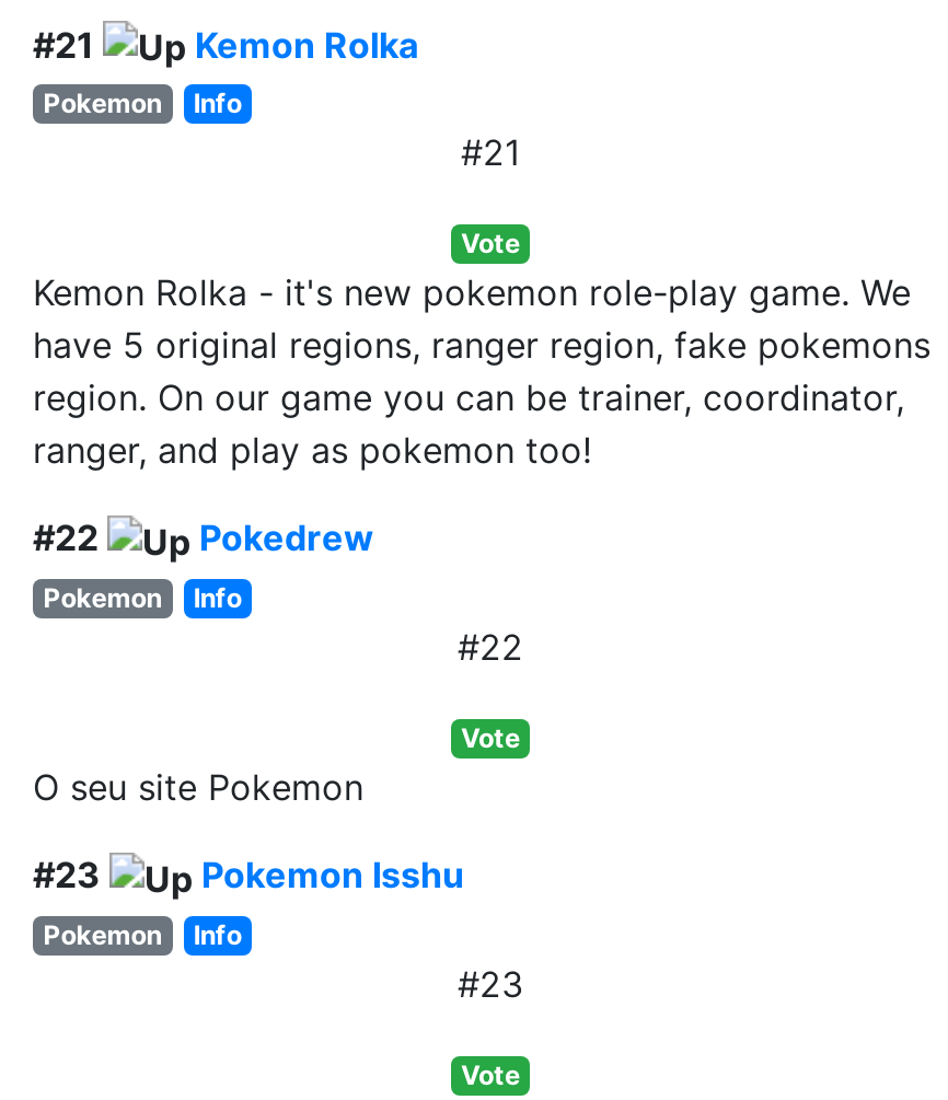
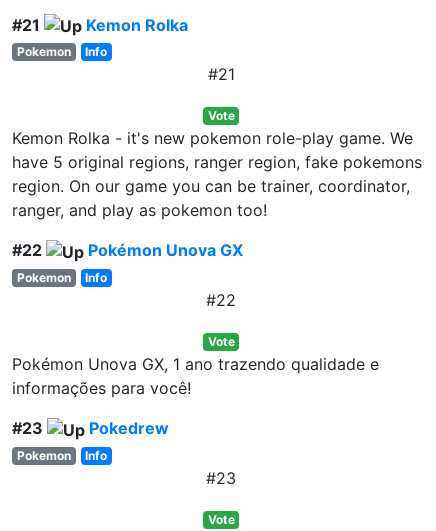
moved [199,516,374,560] -> [89,418,169,438]: Pokedrew
none -> [88,240,243,260] Pokémon Unova GX
[33,765,363,809] O seu site Pokemon -> [12,354,379,398] Pokémon Unova GX, 1 ano trazendo qualidade e | informações para você!
[201,853,464,896] Pokemon Isshu -> none

